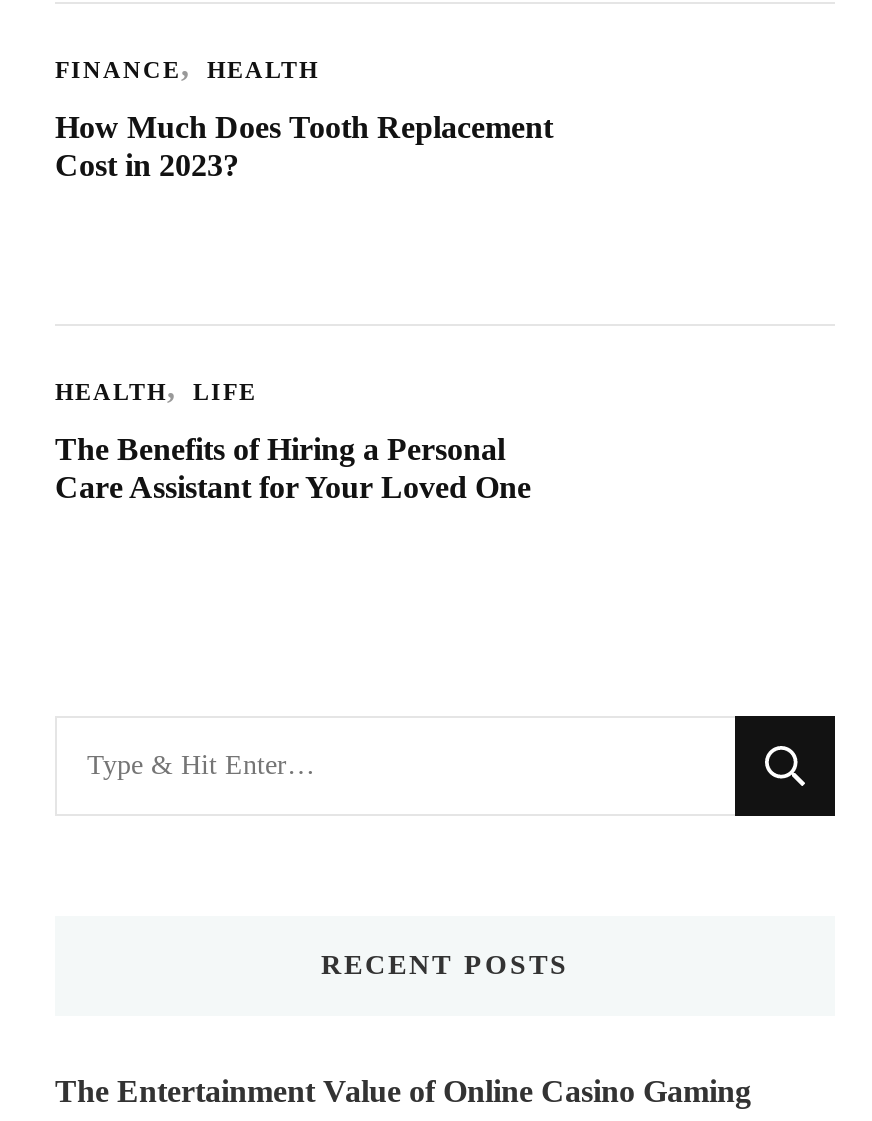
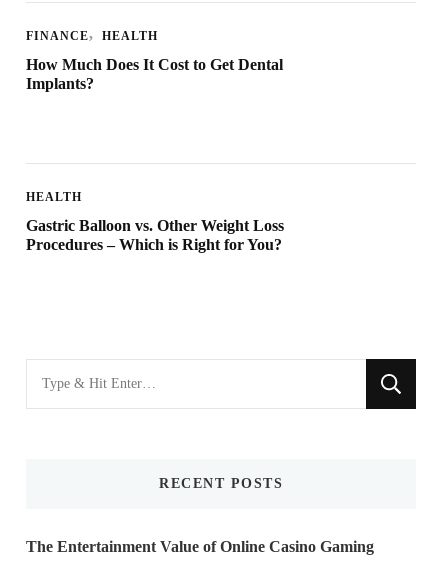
[55,109,553,181] How Much Does Tooth Replacement | Cost in 2023? -> [26,56,283,92] How Much Does It Cost to Get Dental | Implants?
[55,377,531,503] LIFE | The Benefits of Hiring a Personal | Care Assistant for Your Loved One -> [26,217,284,253] Gastric Balloon vs. Other Weight Loss | Procedures – Which is Right for You?

